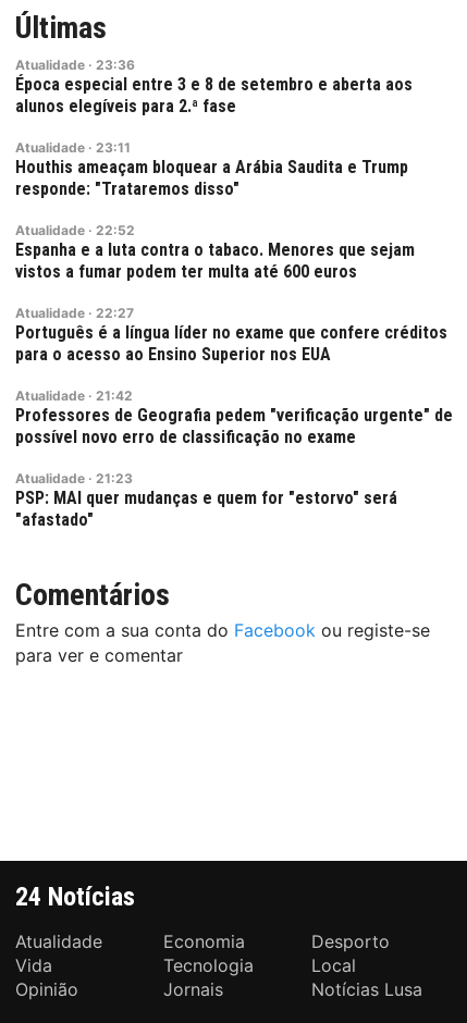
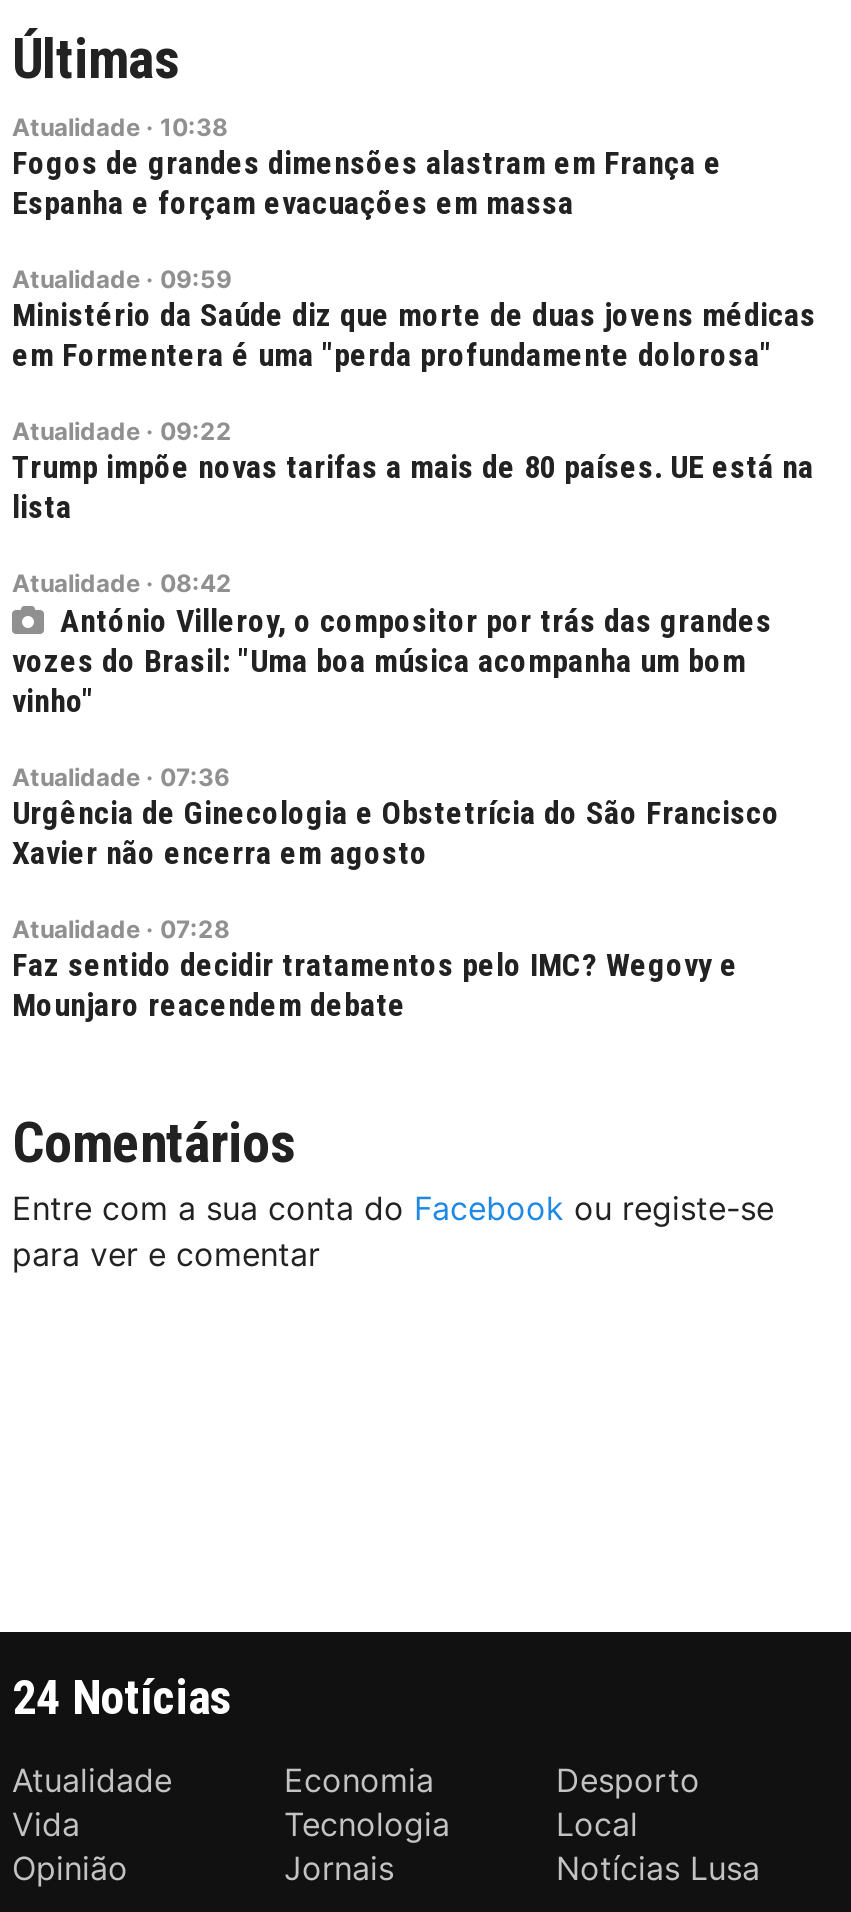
[15,57,413,117] Atualidade · 23:36 | Época especial entre 3 e 8 de setembro e aberta aos | alunos elegíveis para 2.ª fase -> [12,112,722,222] Atualidade · 10:38 | Fogos de grandes dimensões alastram em França e | Espanha e forçam evacuações em massa
[15,140,408,199] Atualidade · 23:11 | Houthis ameaçam bloquear a Arábia Saudita e Trump | responde: "Trataremos disso" -> [12,264,816,374] Atualidade · 09:59 | Ministério da Saúde diz que morte de duas jovens médicas | em Formentera é uma "perda profundamente dolorosa"
[15,222,415,282] Atualidade · 22:52 | Espanha e a luta contra o tabaco. Menores que sejam | vistos a fumar podem ter multa até 600 euros -> [12,416,814,526] Atualidade · 09:22 | Trump impõe novas tarifas a mais de 80 países. UE está na | lista
[15,305,447,365] Atualidade · 22:27 | Português é a língua líder no exame que confere créditos | para o acesso ao Ensino Superior nos EUA -> [12,568,772,720] Atualidade · 08:42 | António Villeroy, o compositor por trás das grandes | vozes do Brasil: "Uma boa música acompanha um bom | vinho"
[15,388,453,448] Atualidade · 21:42 | Professores de Geografia pedem "verificação urgente" de | possível novo erro de classificação no exame -> [12,762,780,872] Atualidade · 07:36 | Urgência de Ginecologia e Obstetrícia do São Francisco | Xavier não encerra em agosto
[15,470,397,530] Atualidade · 21:23 | PSP: MAI quer mudanças e quem for "estorvo" será | "afastado" -> [12,914,738,1024] Atualidade · 07:28 | Faz sentido decidir tratamentos pelo IMC? Wegovy e | Mounjaro reacendem debate

